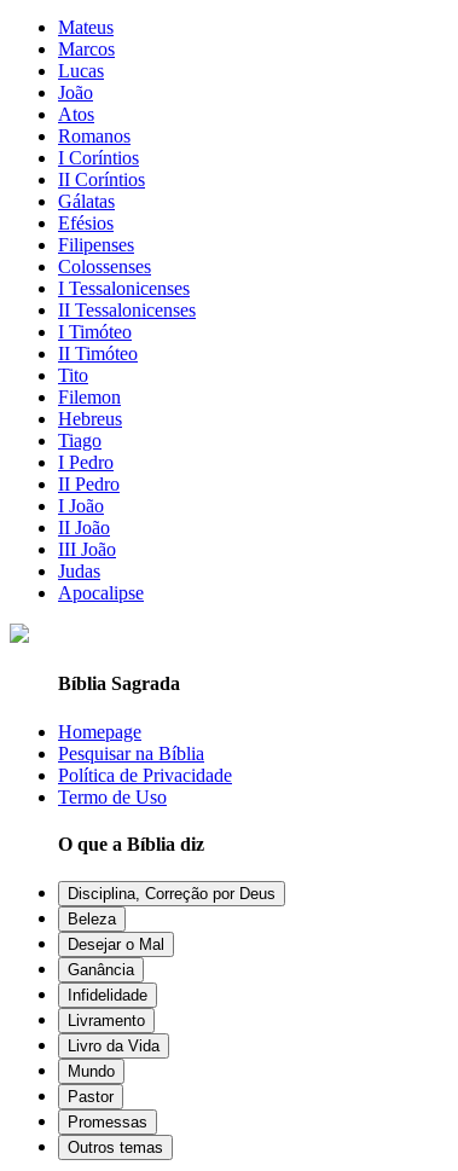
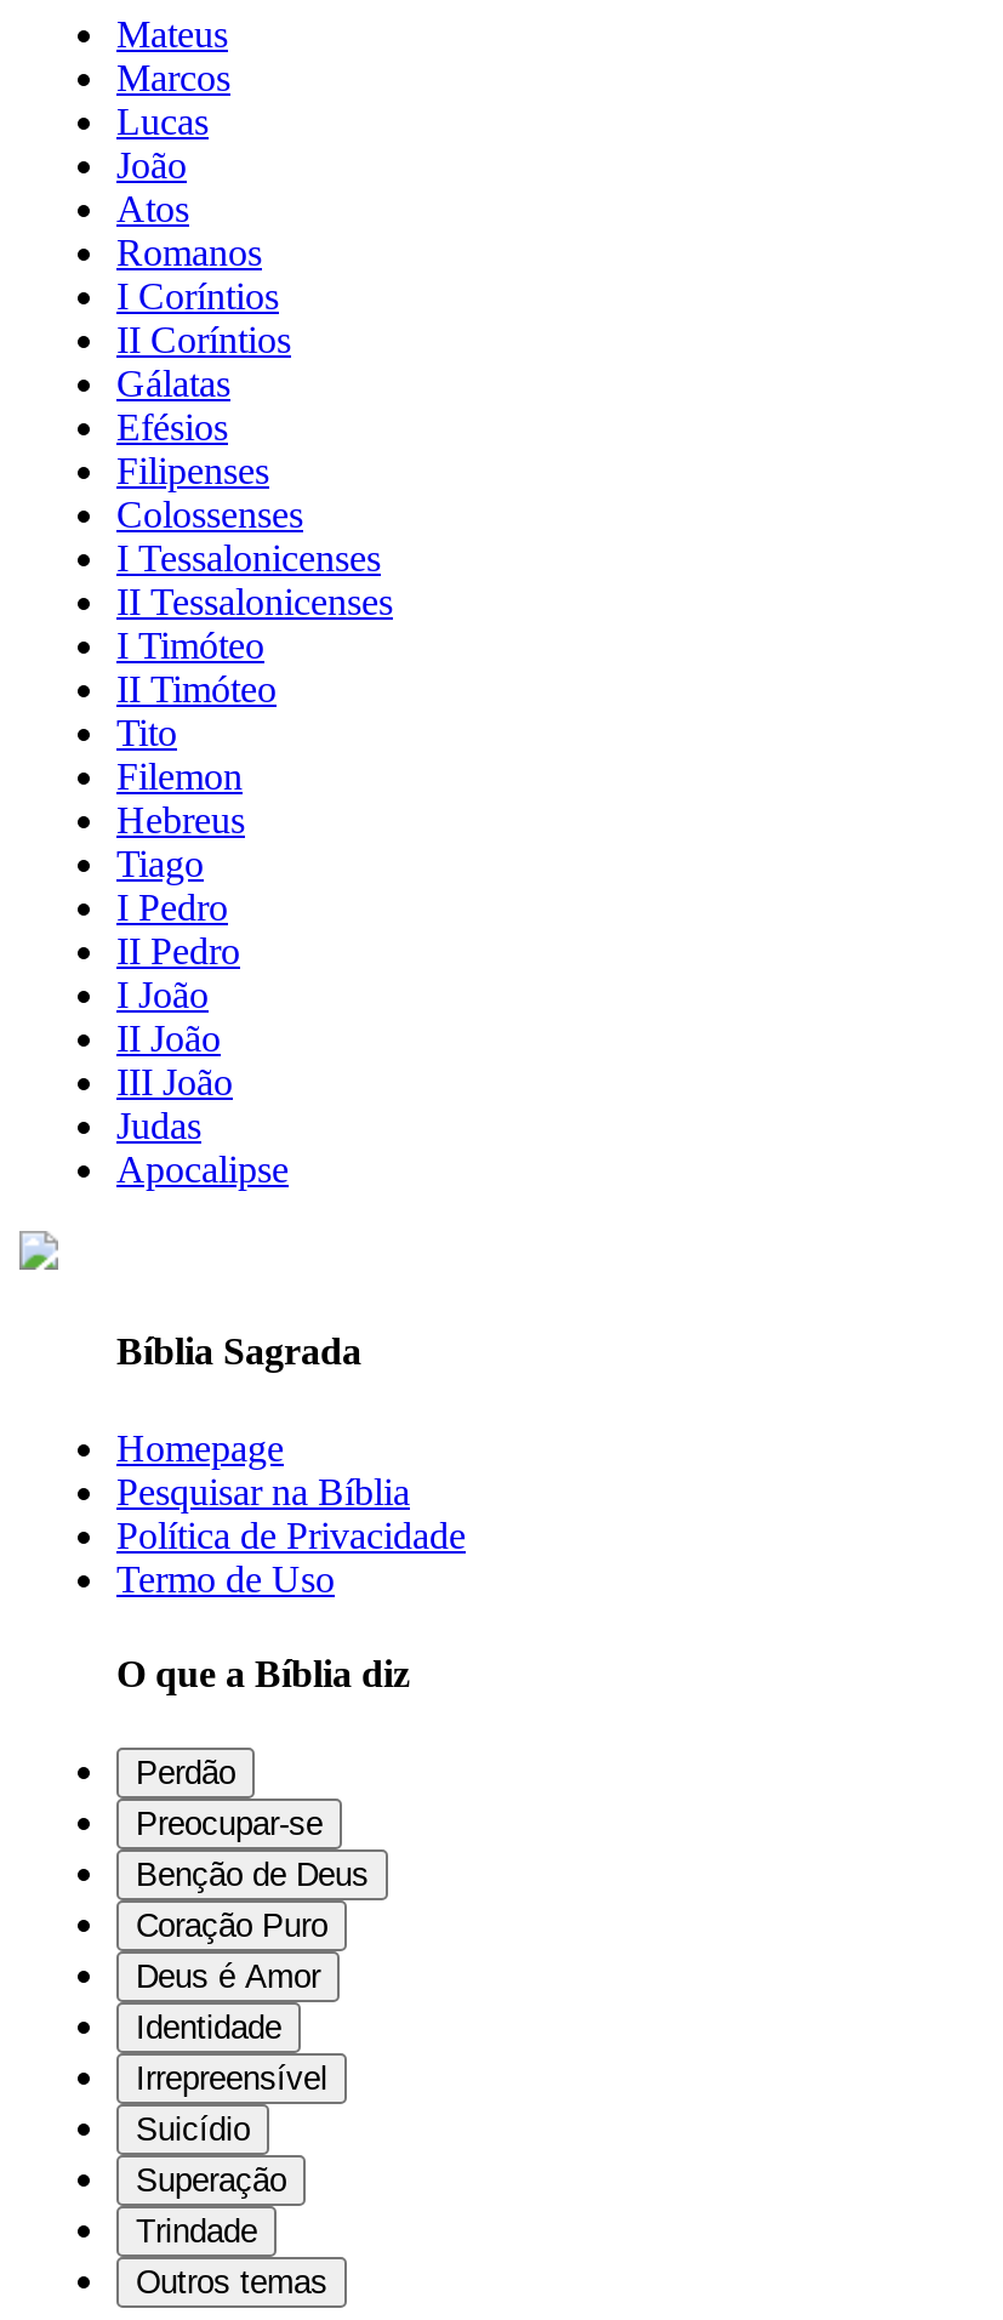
[68,885,276,1131] Disciplina, Correção por Deus | Beleza | Desejar o Mal | Ganância | Infidelidade | Livramento | Livro da Vida | Mundo | Pastor | Promessas -> [136,1756,369,2250] Perdão | Preocupar-se | Benção de Deus | Coração Puro | Deus é Amor | Identidade | Irrepreensível | Suicídio | Superação | Trindade

